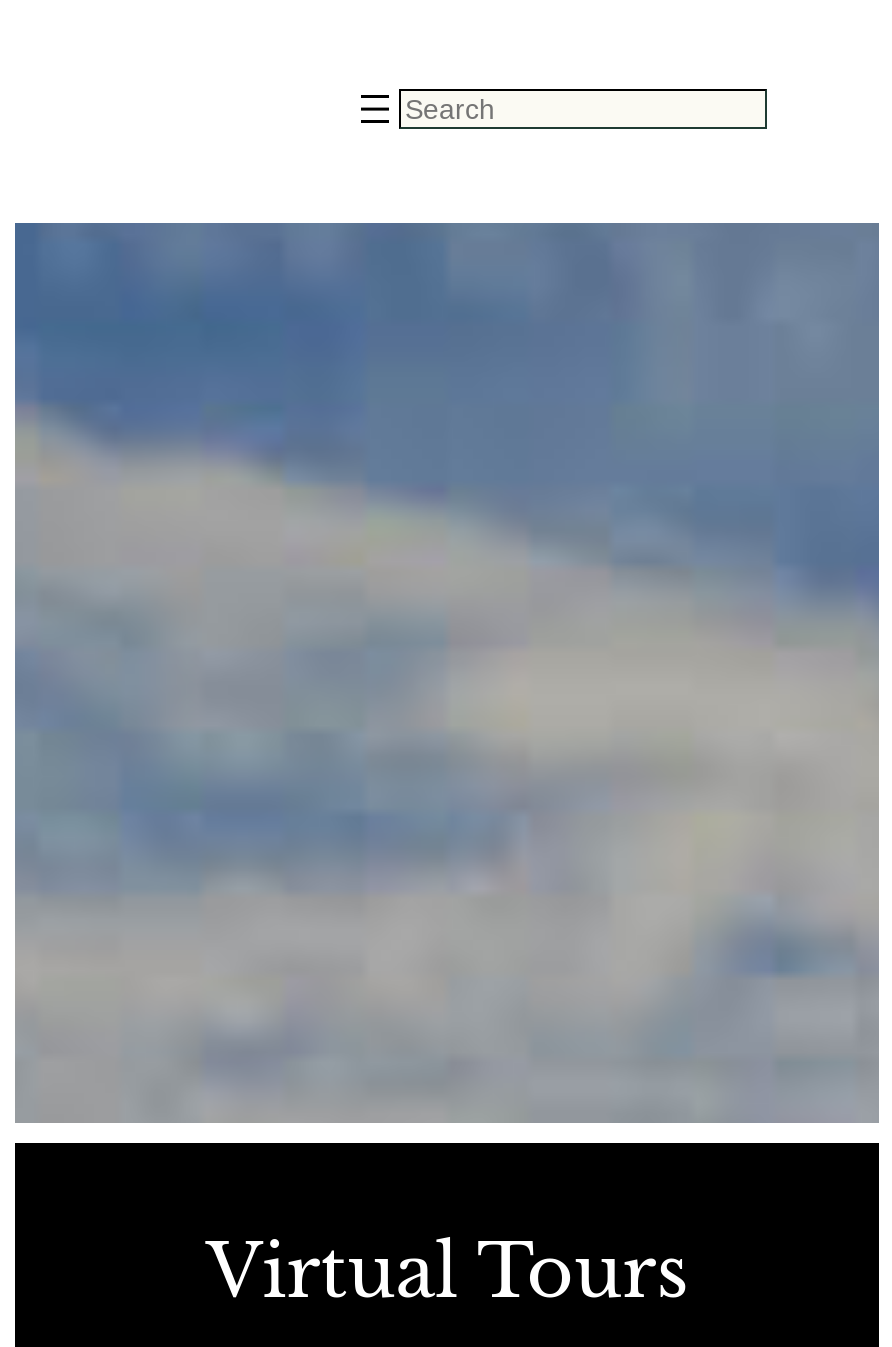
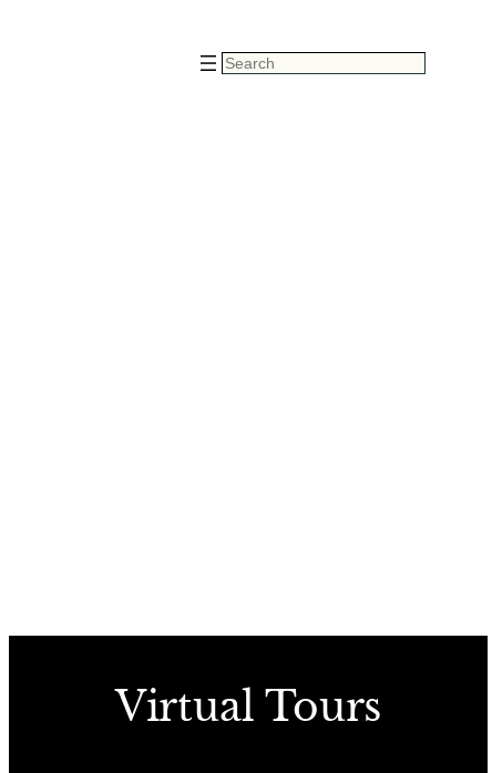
[13,221,881,1125] [image] -> none

